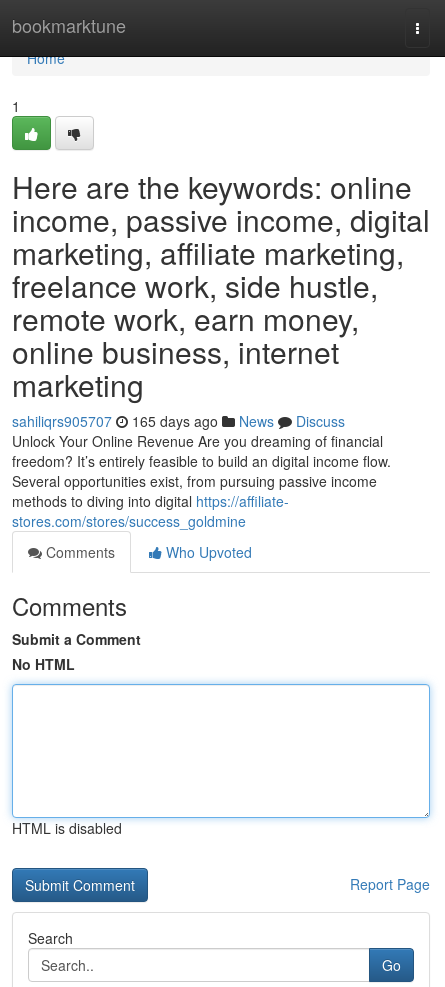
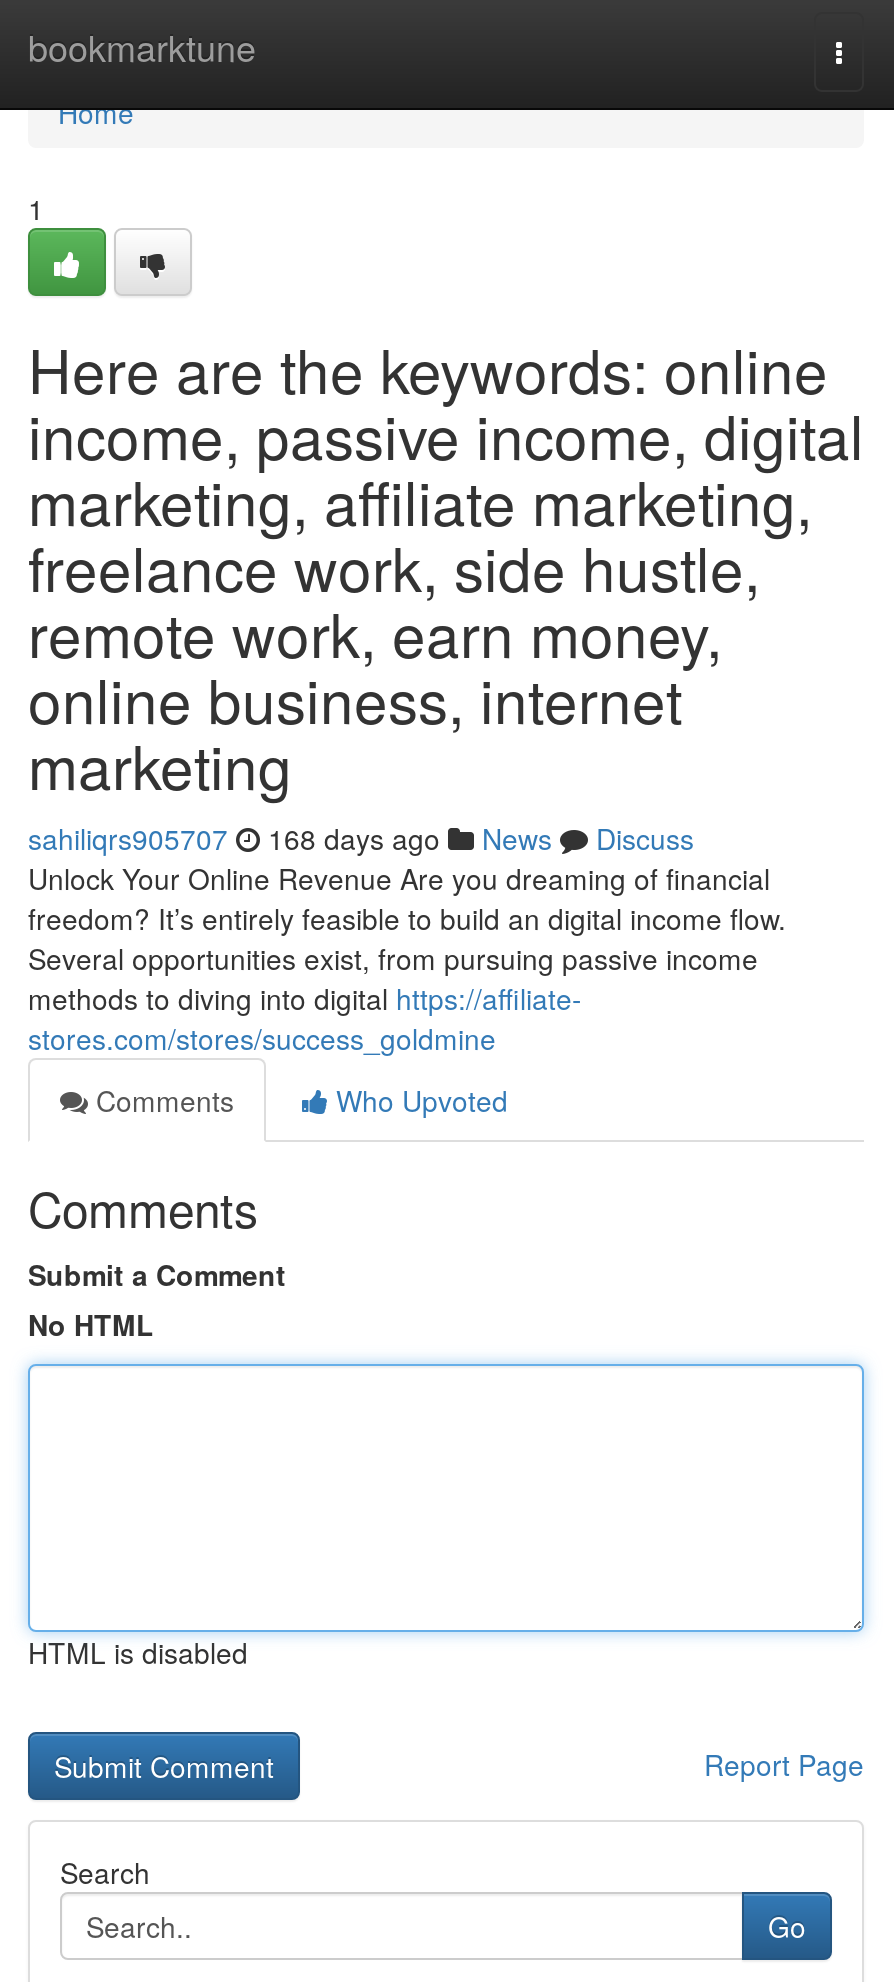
[12,411,345,431] sahiliqrs905707 165 days ago News Discuss -> [28,818,694,858] sahiliqrs905707 168 days ago News Discuss

